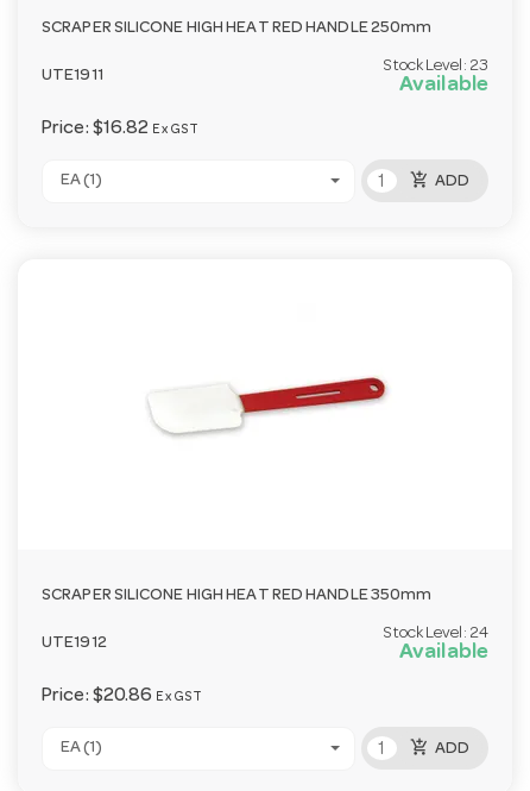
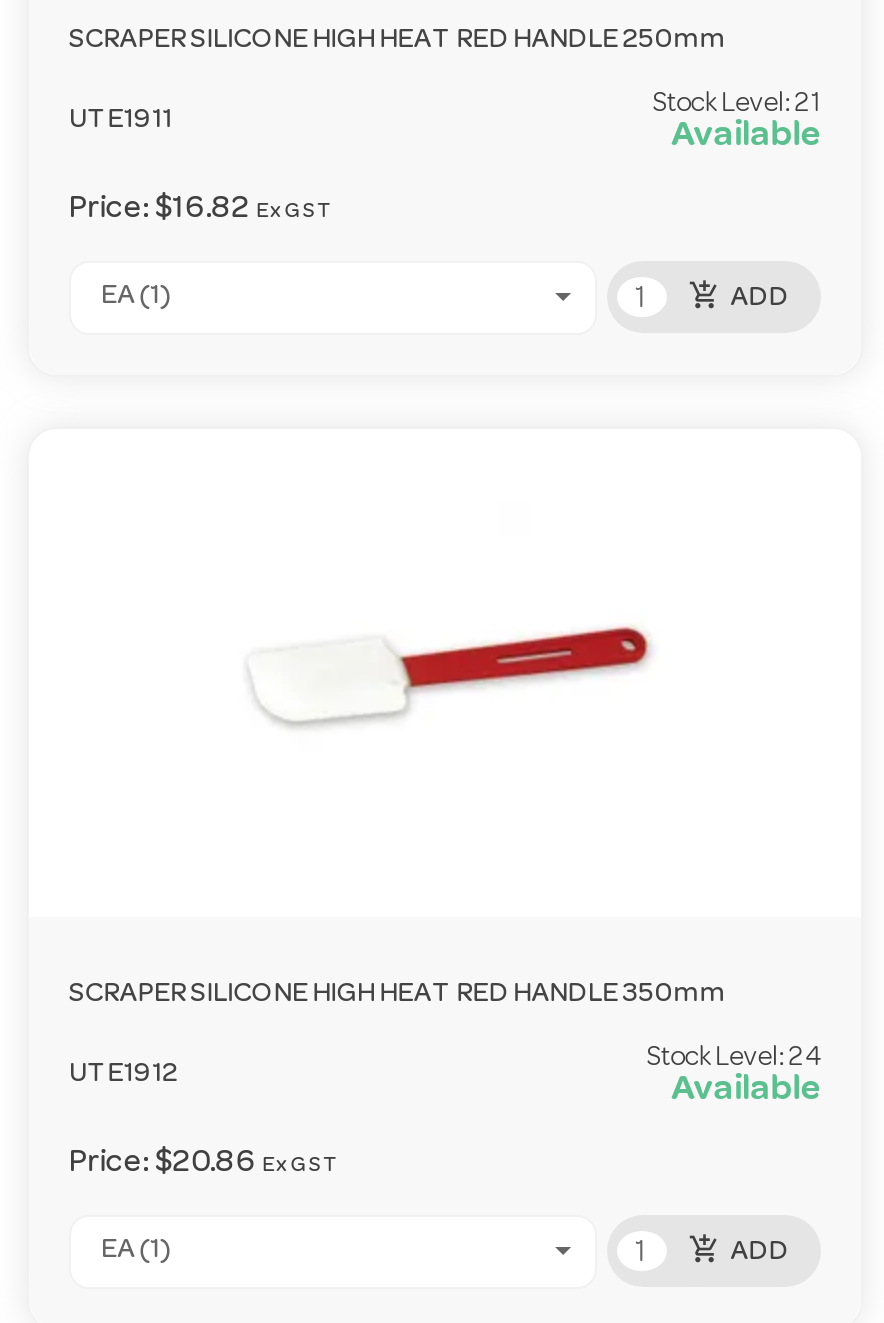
[384,58,488,75] Stock Level: 23 -> [652,91,821,119] Stock Level: 21

